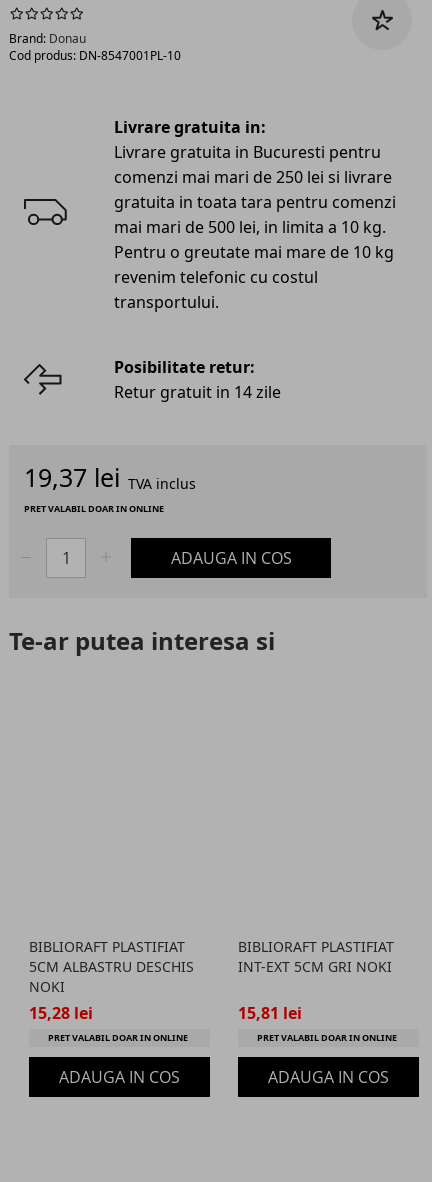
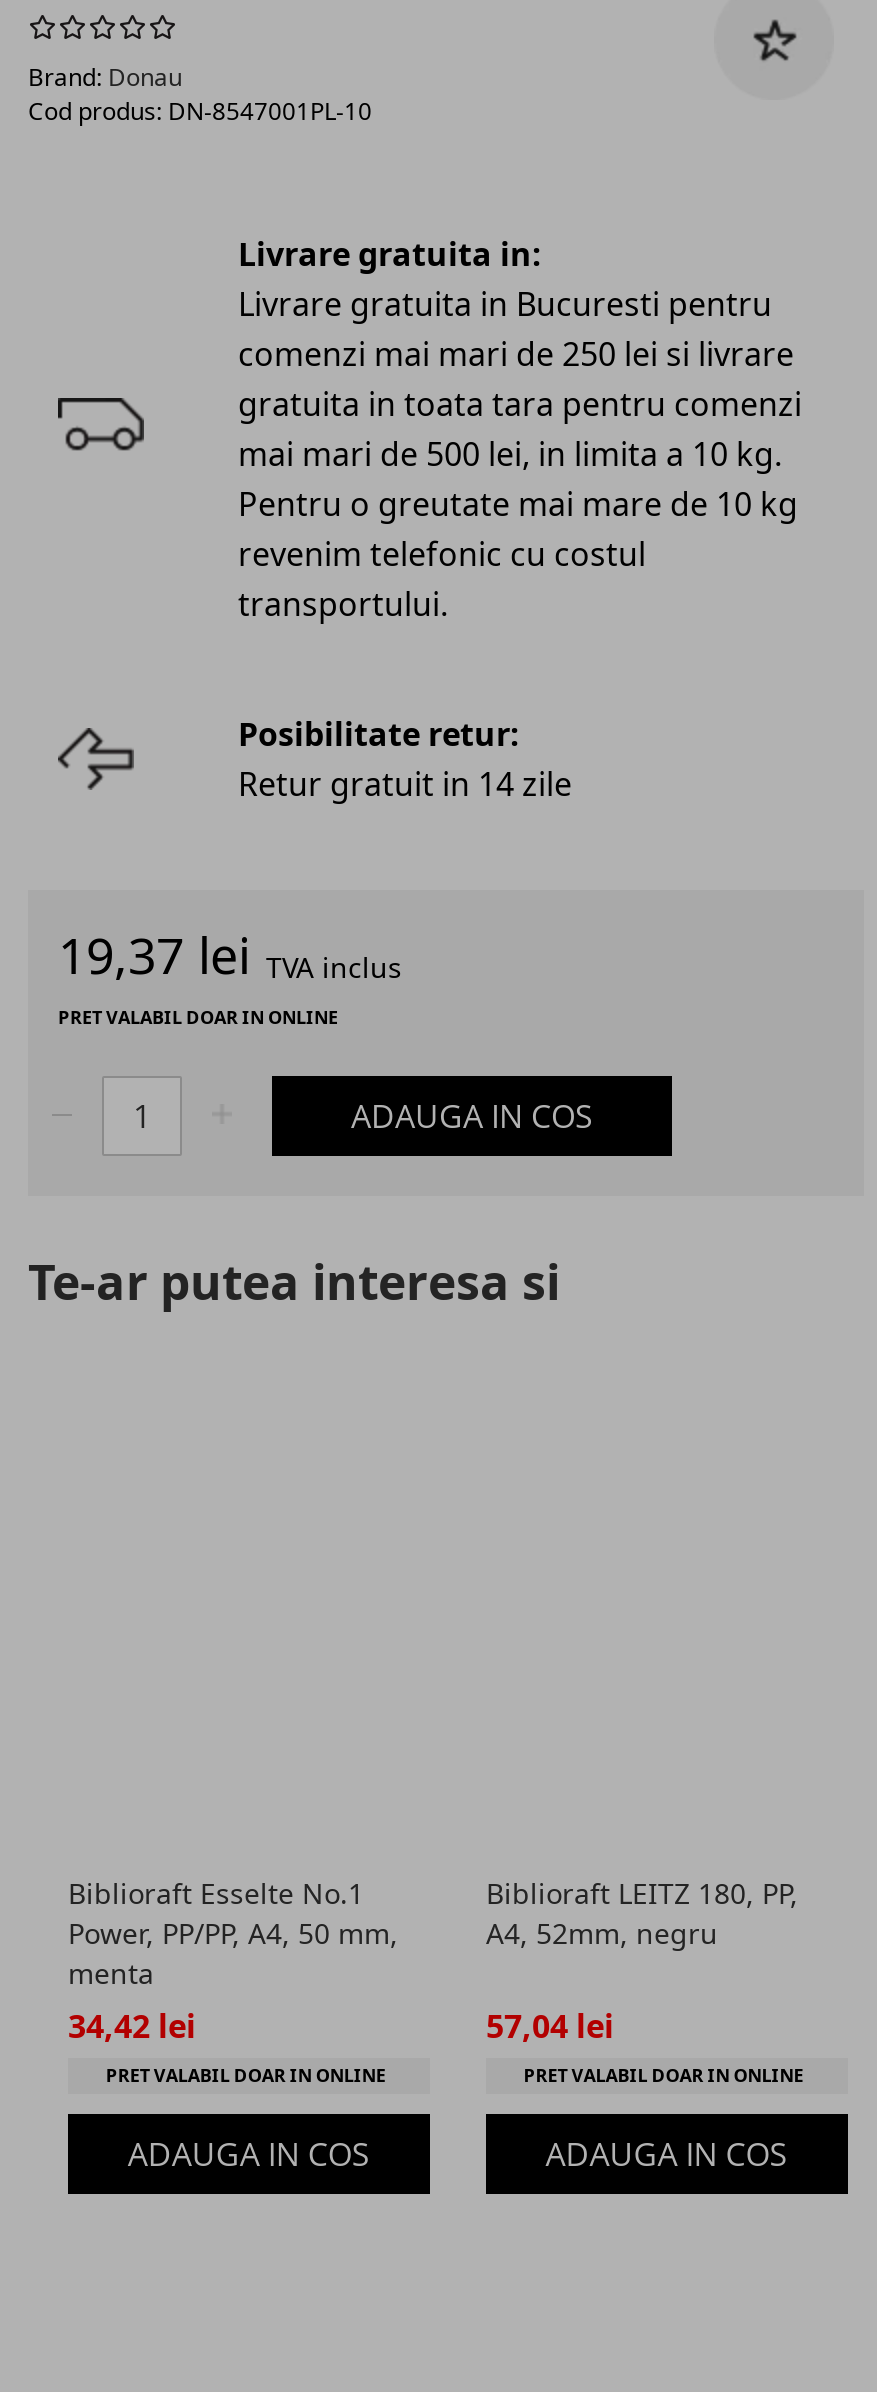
[29,937,194,1024] BIBLIORAFT PLASTIFIAT | 5CM ALBASTRU DESCHIS | NOKI | 15,28 lei -> [68,1875,398,2049] Biblioraft Esselte No.1 | Power, PP/PP, A4, 50 mm, | menta | 34,42 lei
[238,937,394,976] BIBLIORAFT PLASTIFIAT | INT-EXT 5CM GRI NOKI -> [486,1875,798,1953] Biblioraft LEITZ 180, PP, | A4, 52mm, negru
[238,1002,302,1024] 15,81 lei -> [486,2005,614,2049] 57,04 lei

